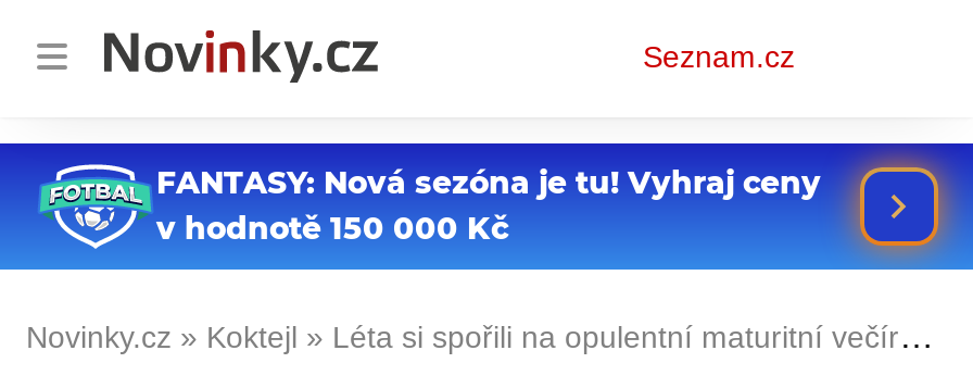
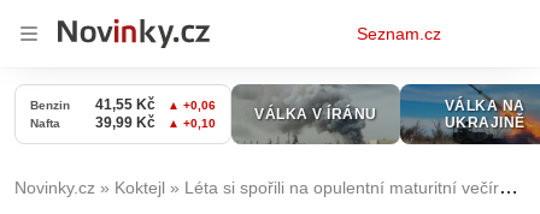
[7,141,966,272] [image] -> [4,82,536,150] [image]

